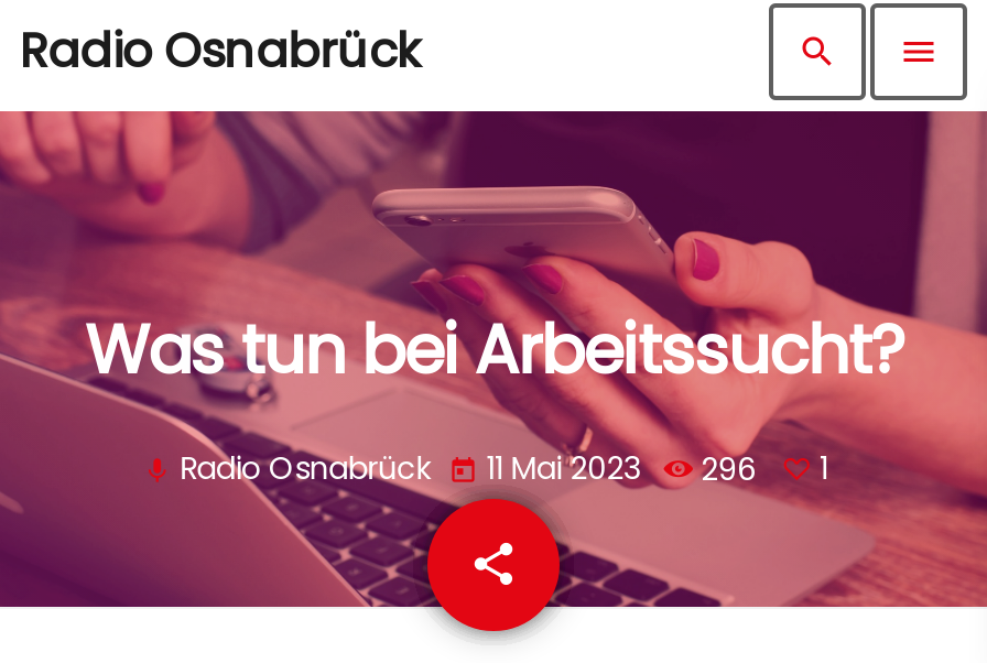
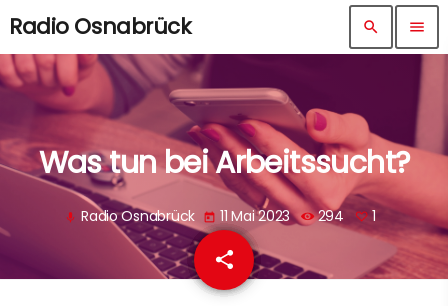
[701,446,764,490] 296 -> [317,206,347,226] 294

